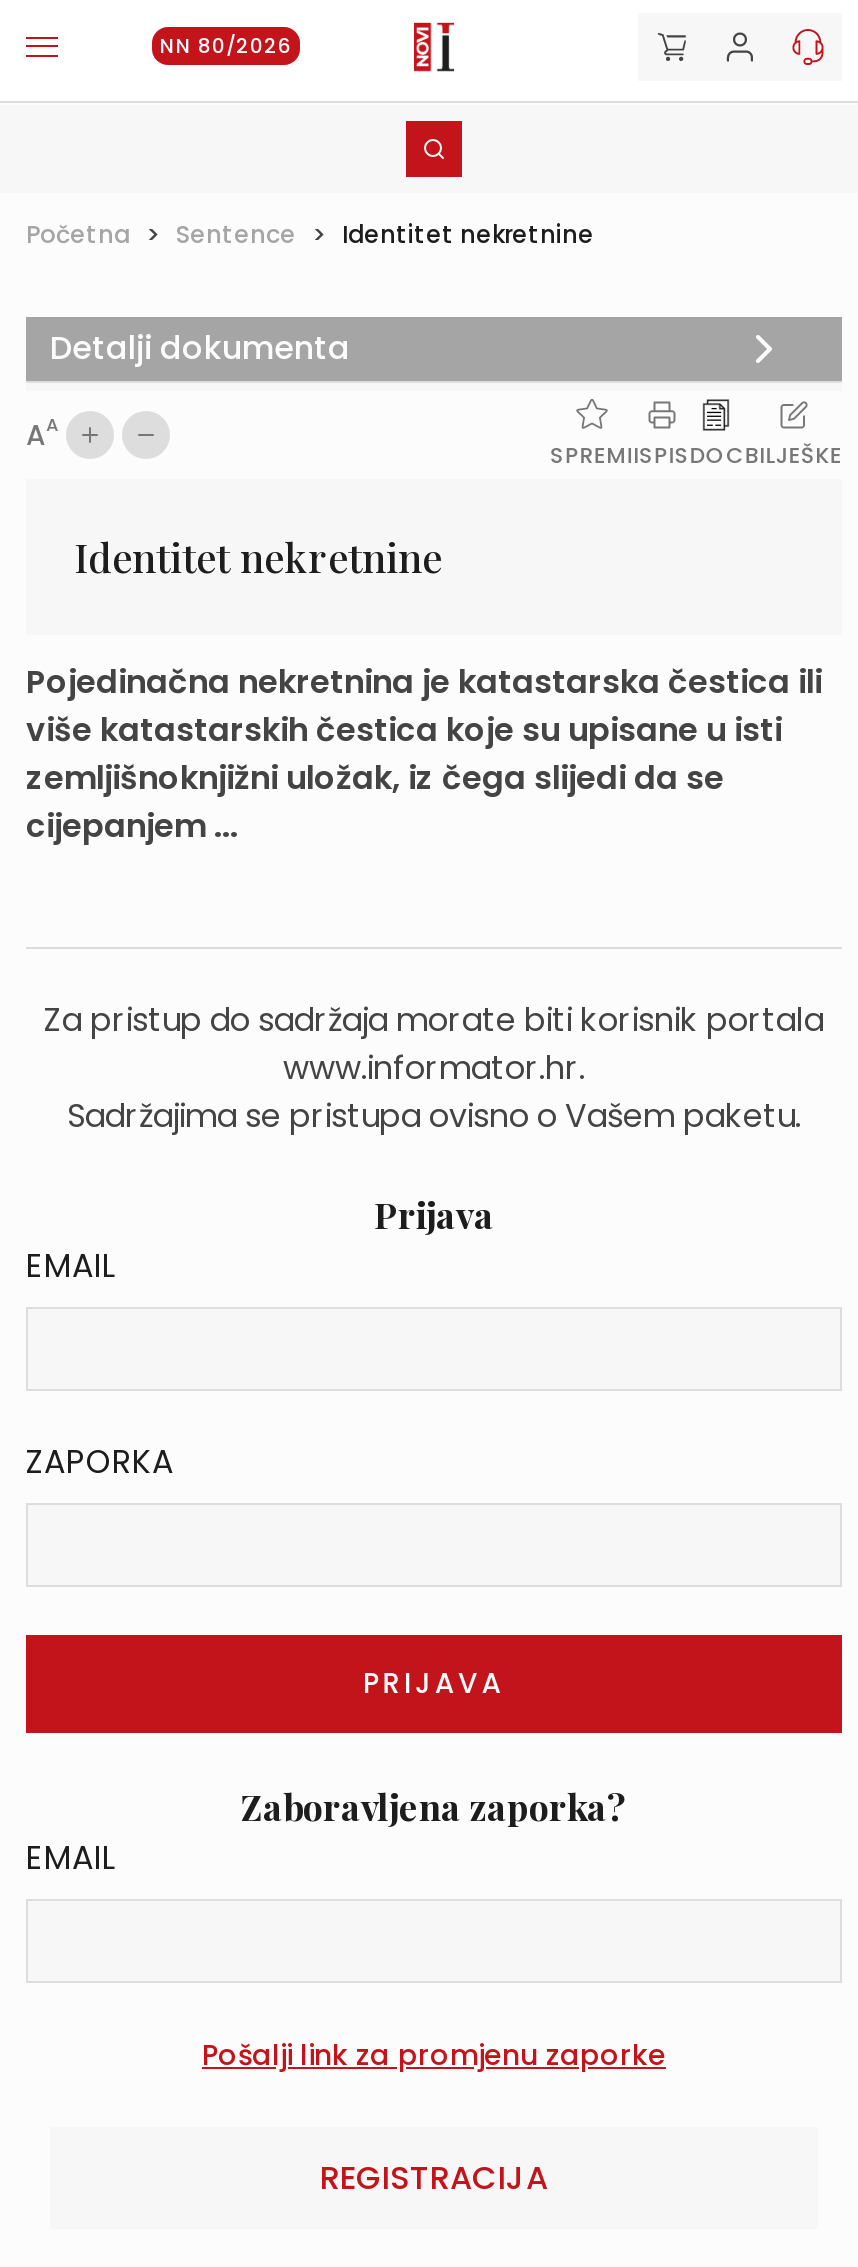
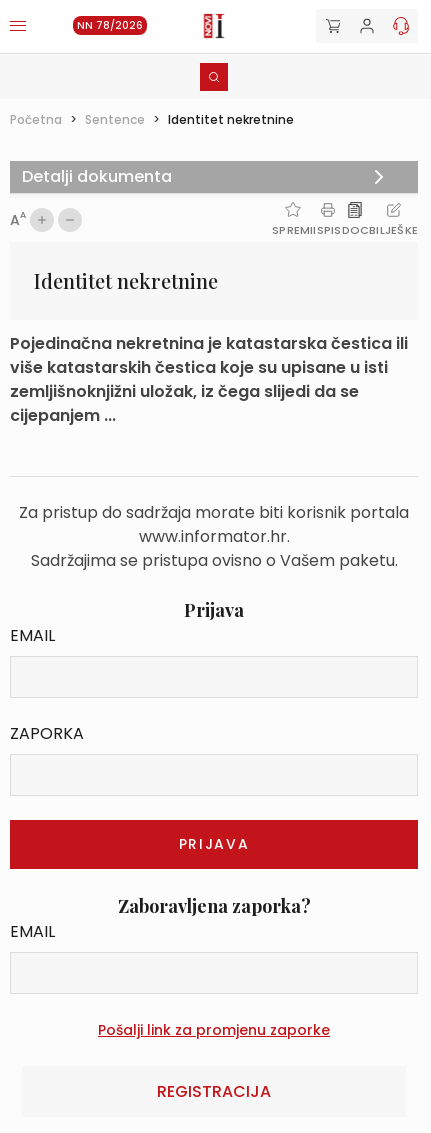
[160,31,292,61] NN 80/2026 -> [77,18,143,33] NN 78/2026

